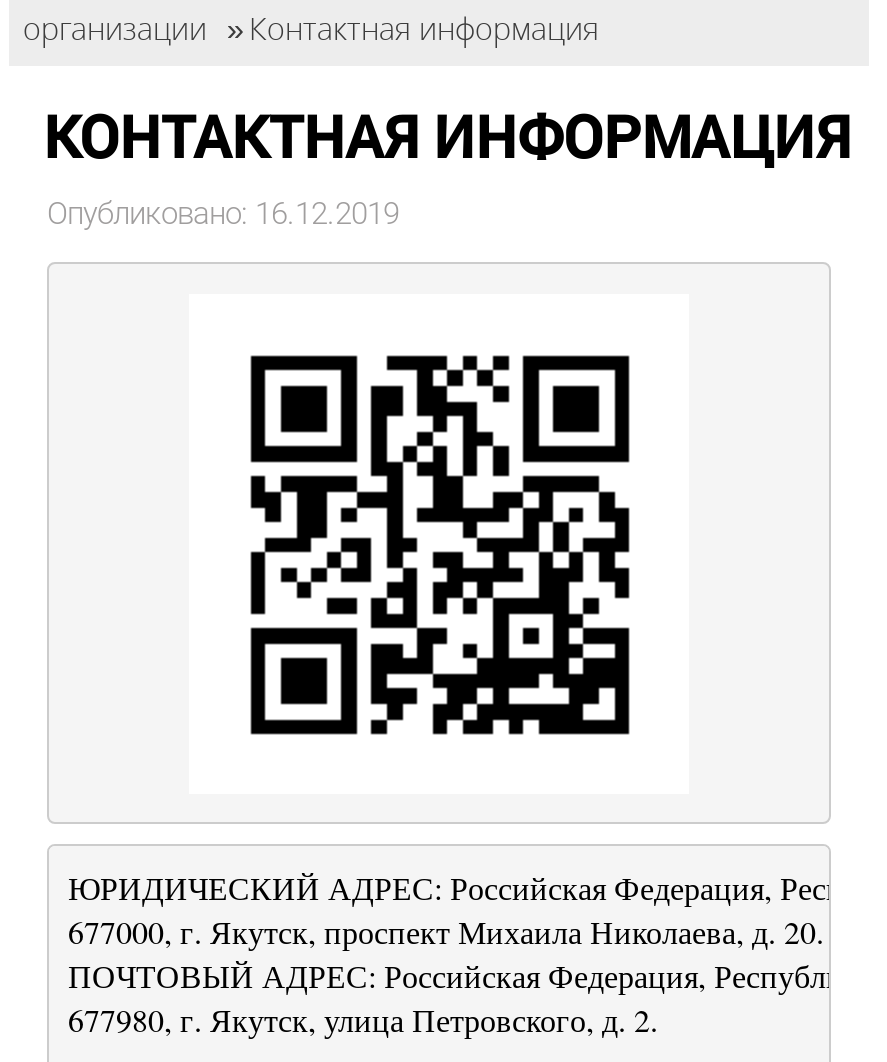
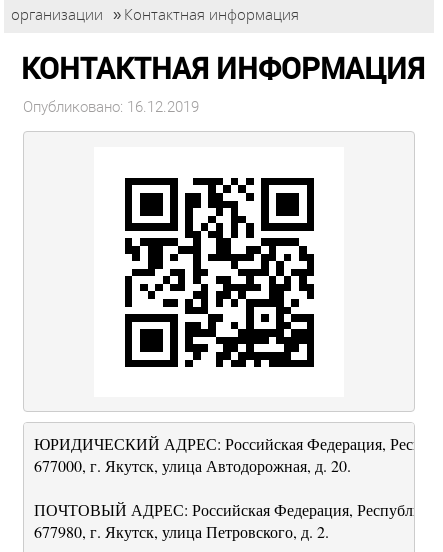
[68,909,824,951] 677000, г. Якутск, проспект Михаила Николаева, д. 20. -> [33,455,350,476] 677000, г. Якутск, улица Автодорожная, д. 20.

